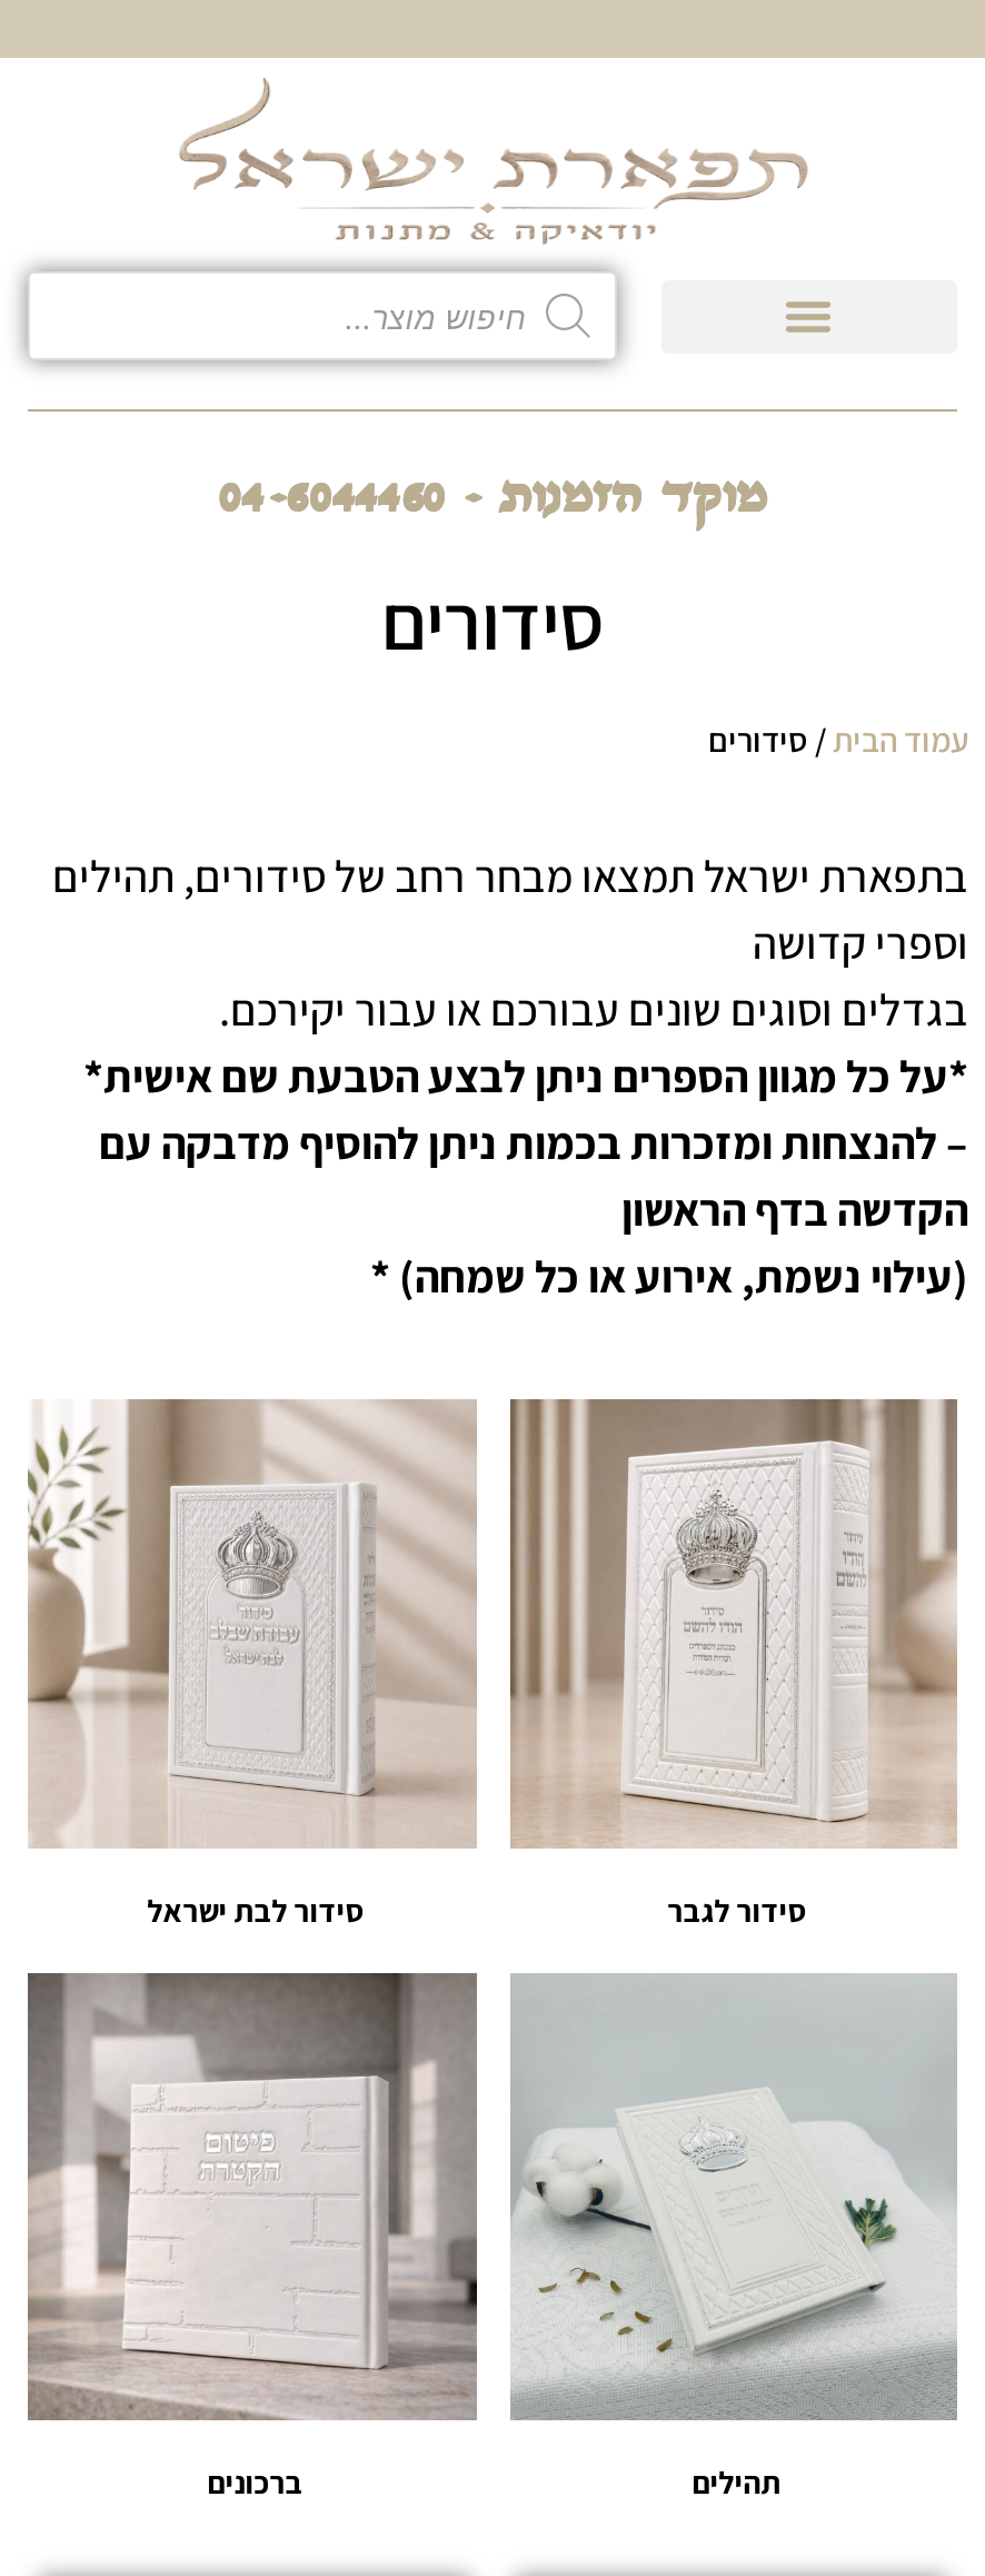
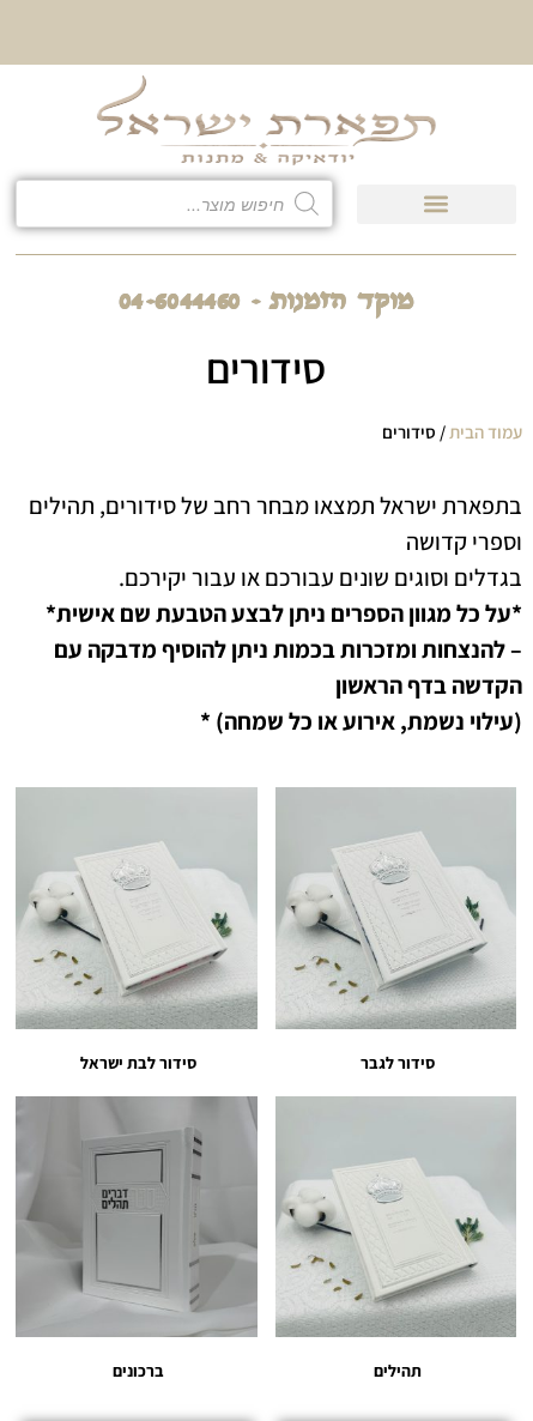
[28,1399,477,1849] [image] -> [16,787,258,1029] [image]
[510,1399,957,1849] [image] -> [275,788,516,1029] [image]
[28,1971,479,2420] [image] -> [16,1095,258,1337] [image]

